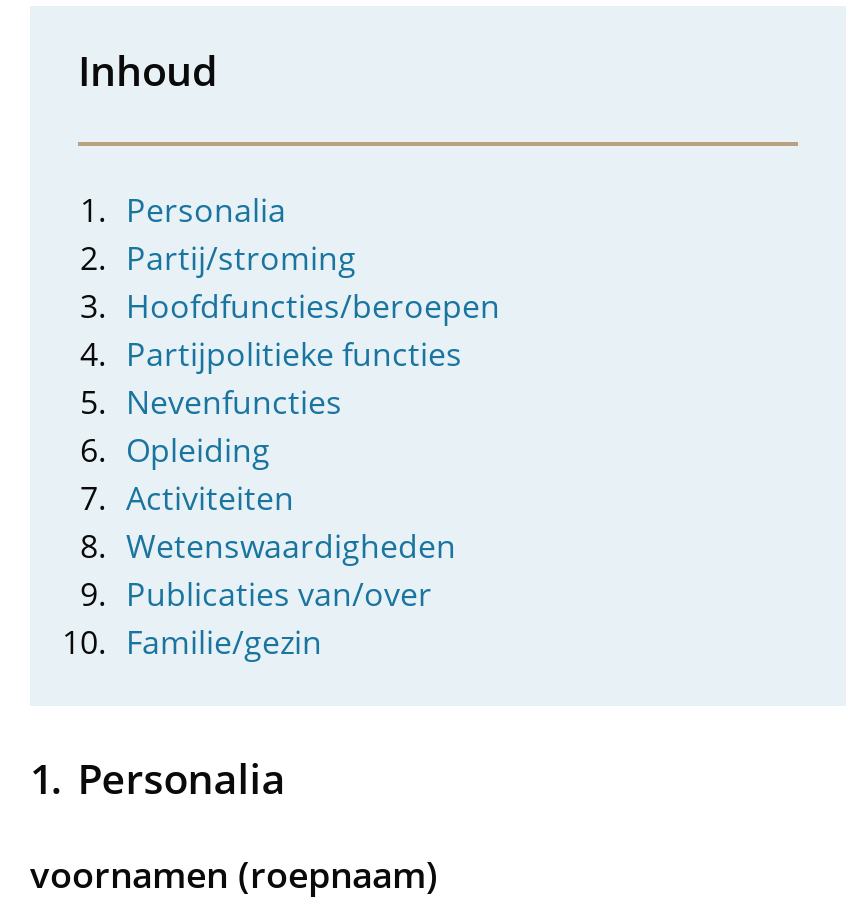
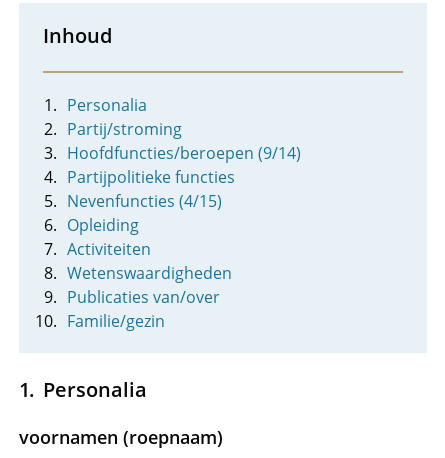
[126,284,500,328] Hoofdfuncties/beroepen -> [67,142,301,164] Hoofdfuncties/beroepen (9/14)
[126,380,342,424] Nevenfuncties -> [67,190,222,212] Nevenfuncties (4/15)

